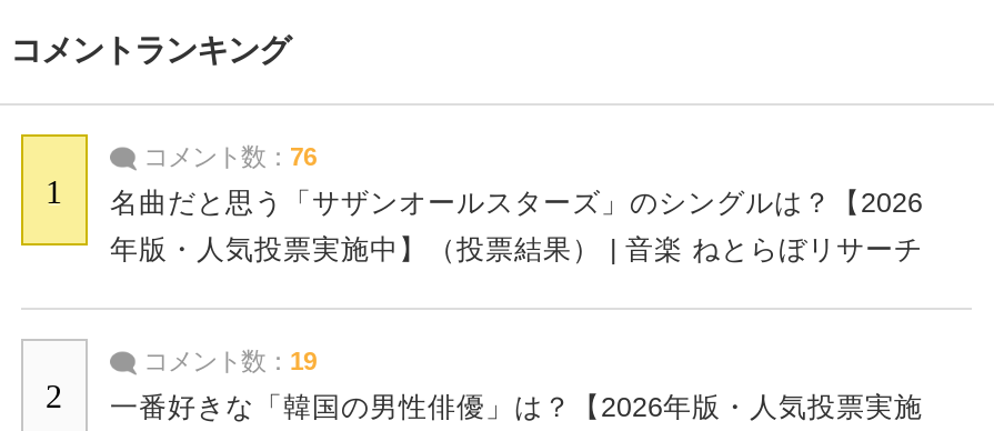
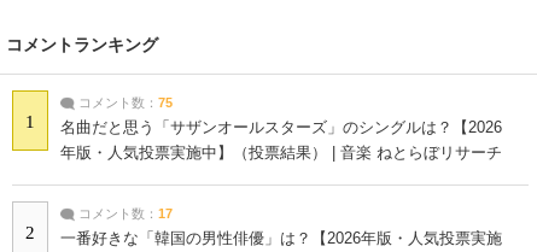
[137,143,317,170] コメント数：76 -> [75,96,173,110] コメント数：75
[137,347,317,374] コメント数：19 -> [75,207,173,221] コメント数：17

